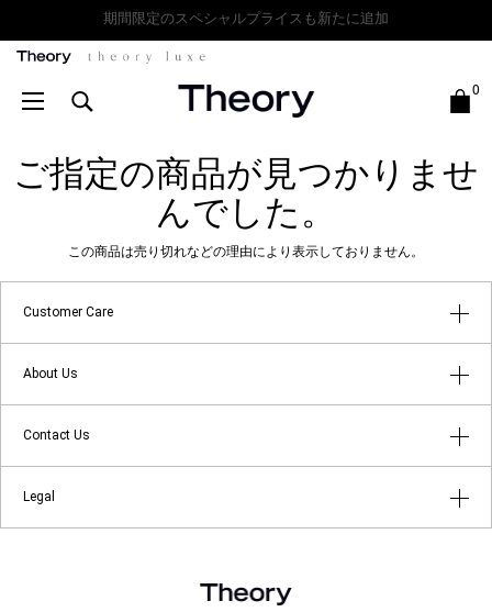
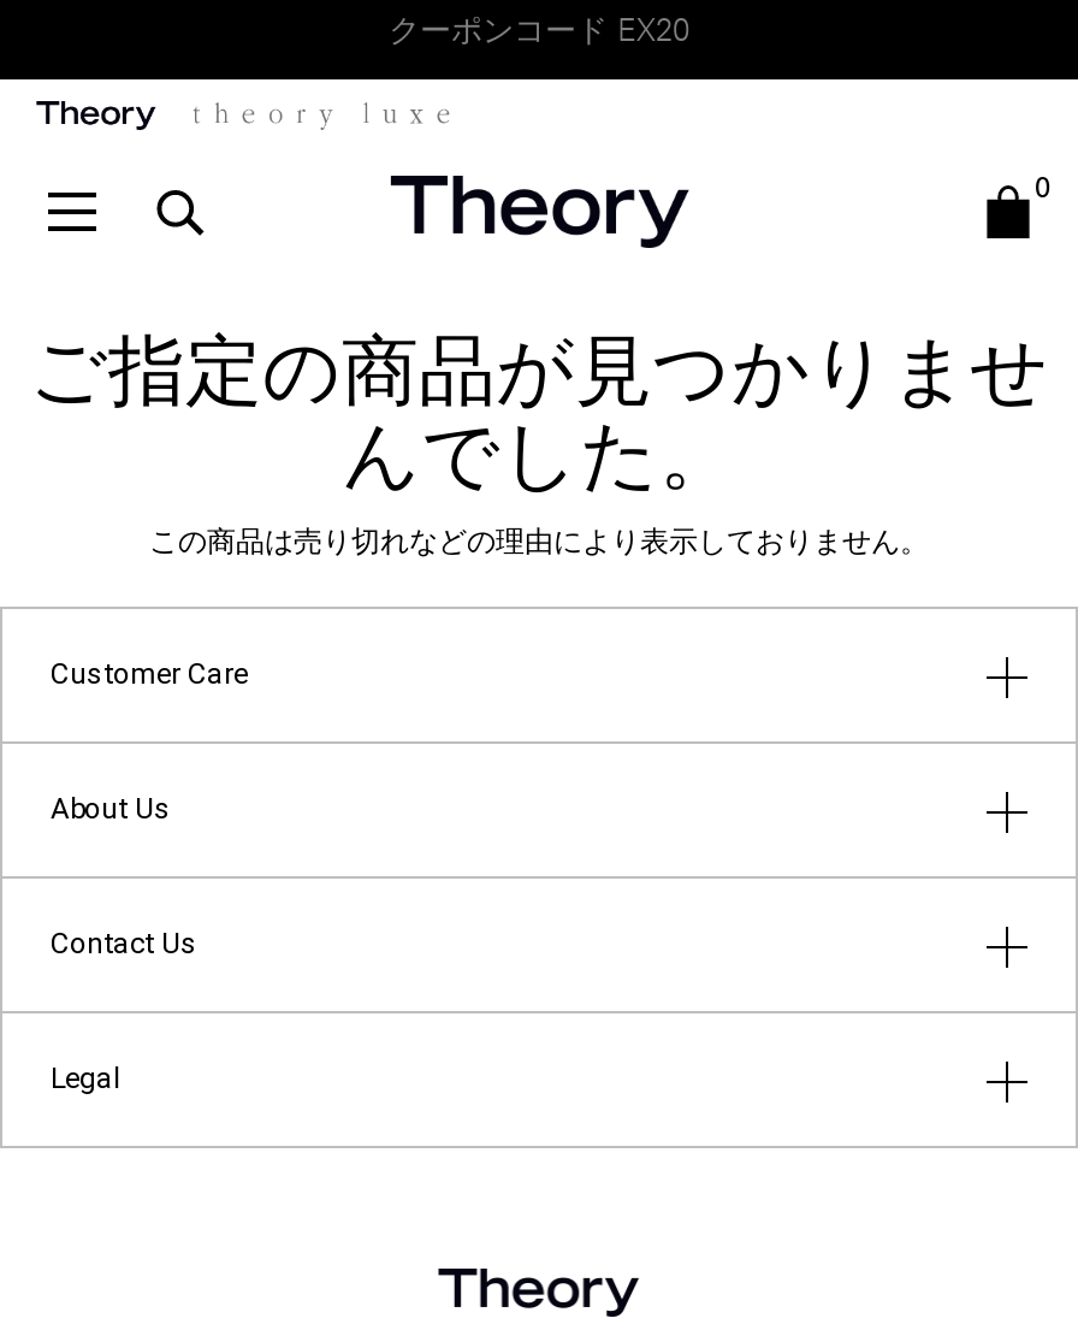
[103,10,389,27] 期間限定のスペシャルプライスも新たに追加 -> none

